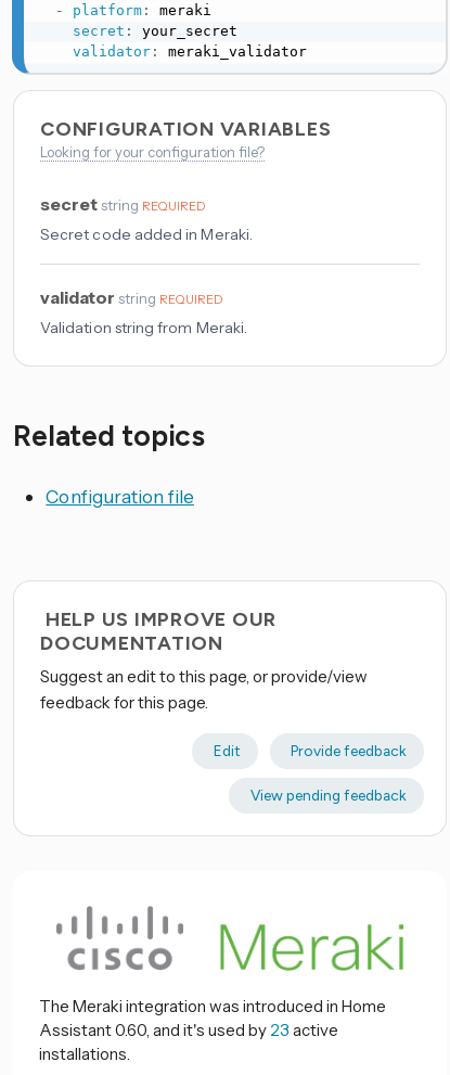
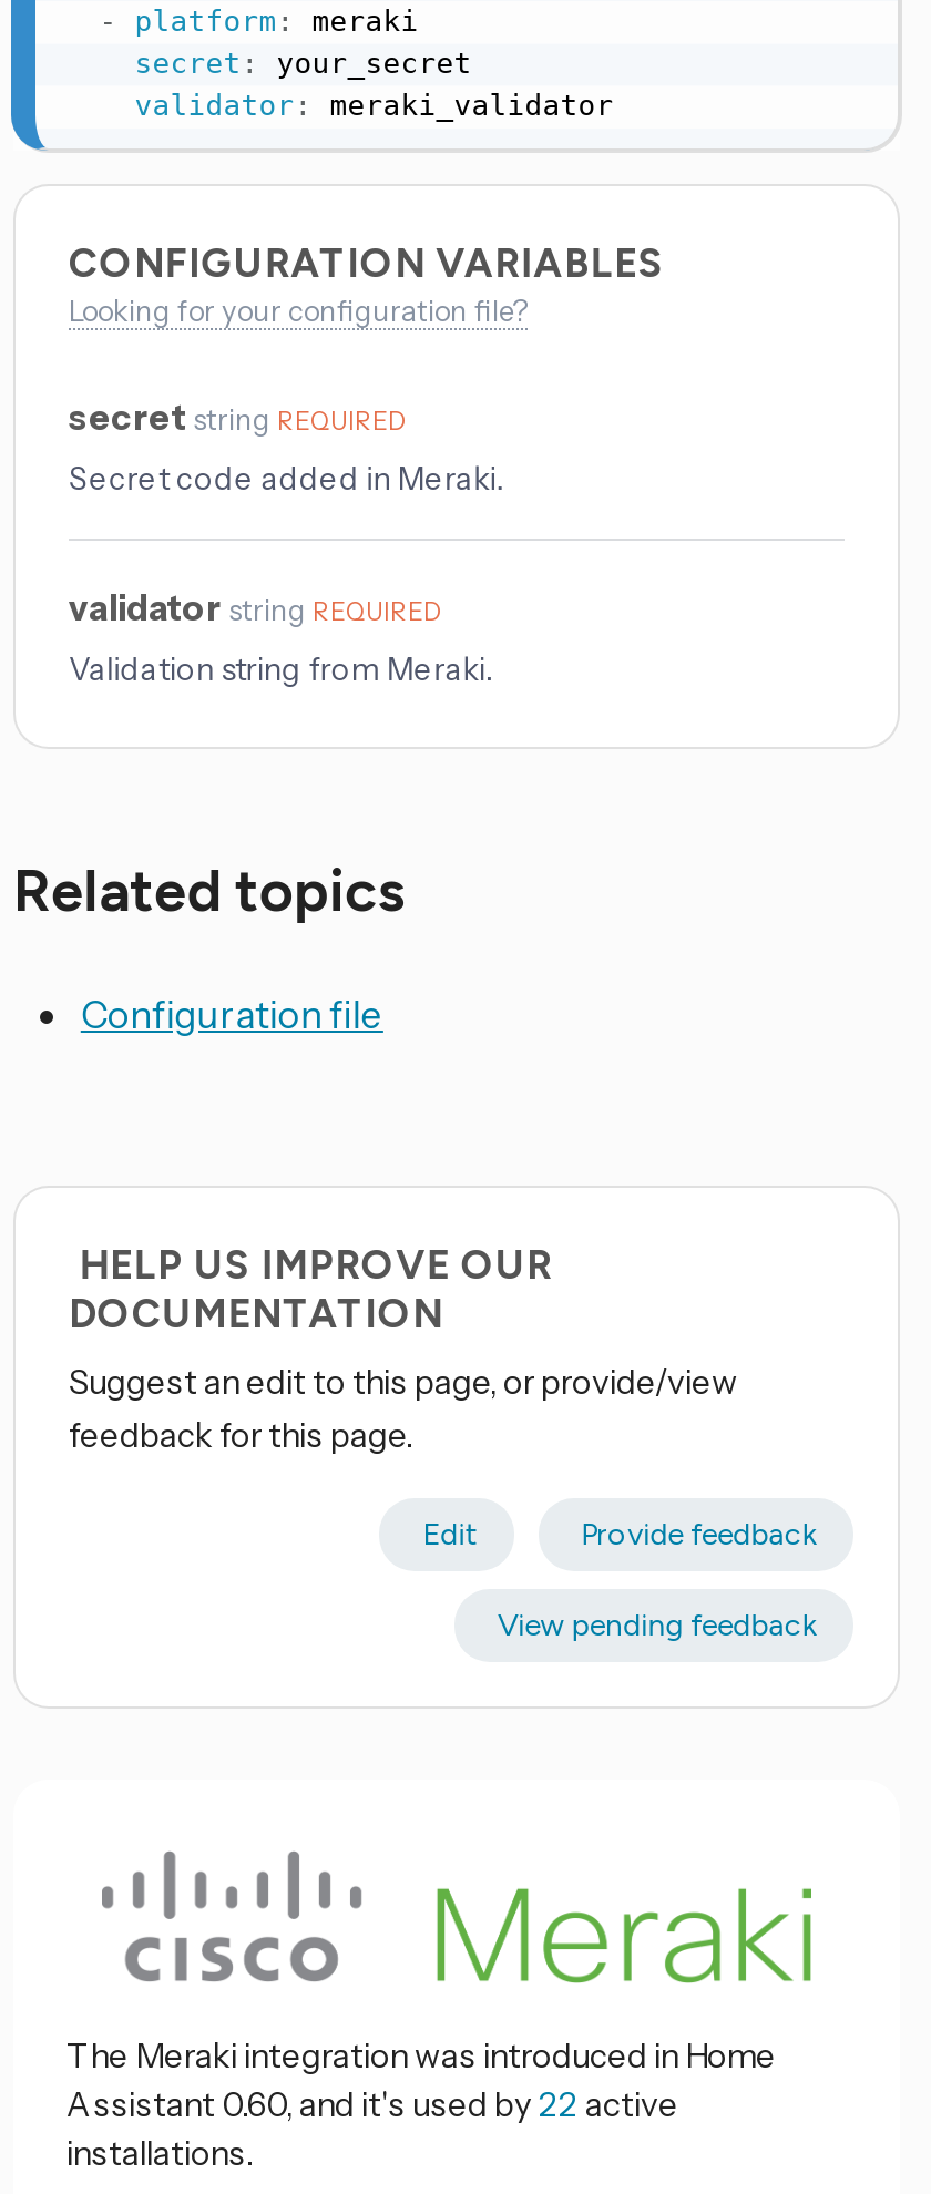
[39,1020,338,1041] Assistant 0.60, and it's used by 23 active -> [66,2084,678,2126] Assistant 0.60, and it's used by 22 active

